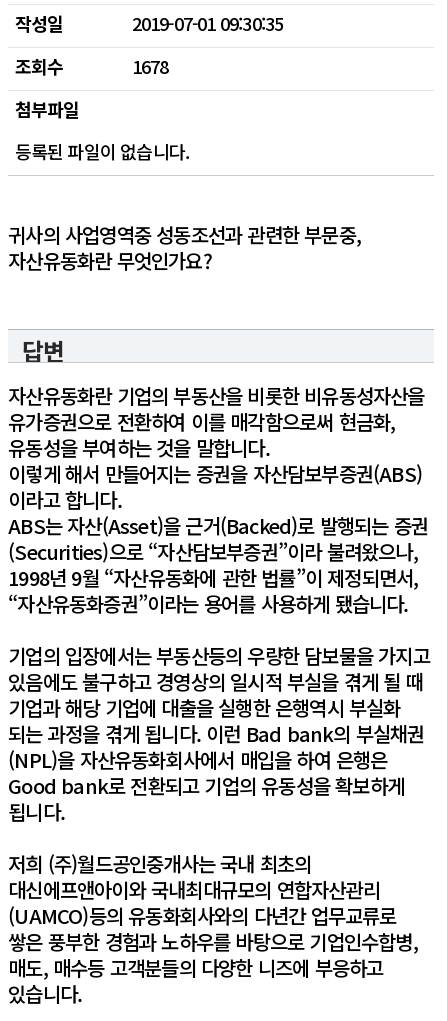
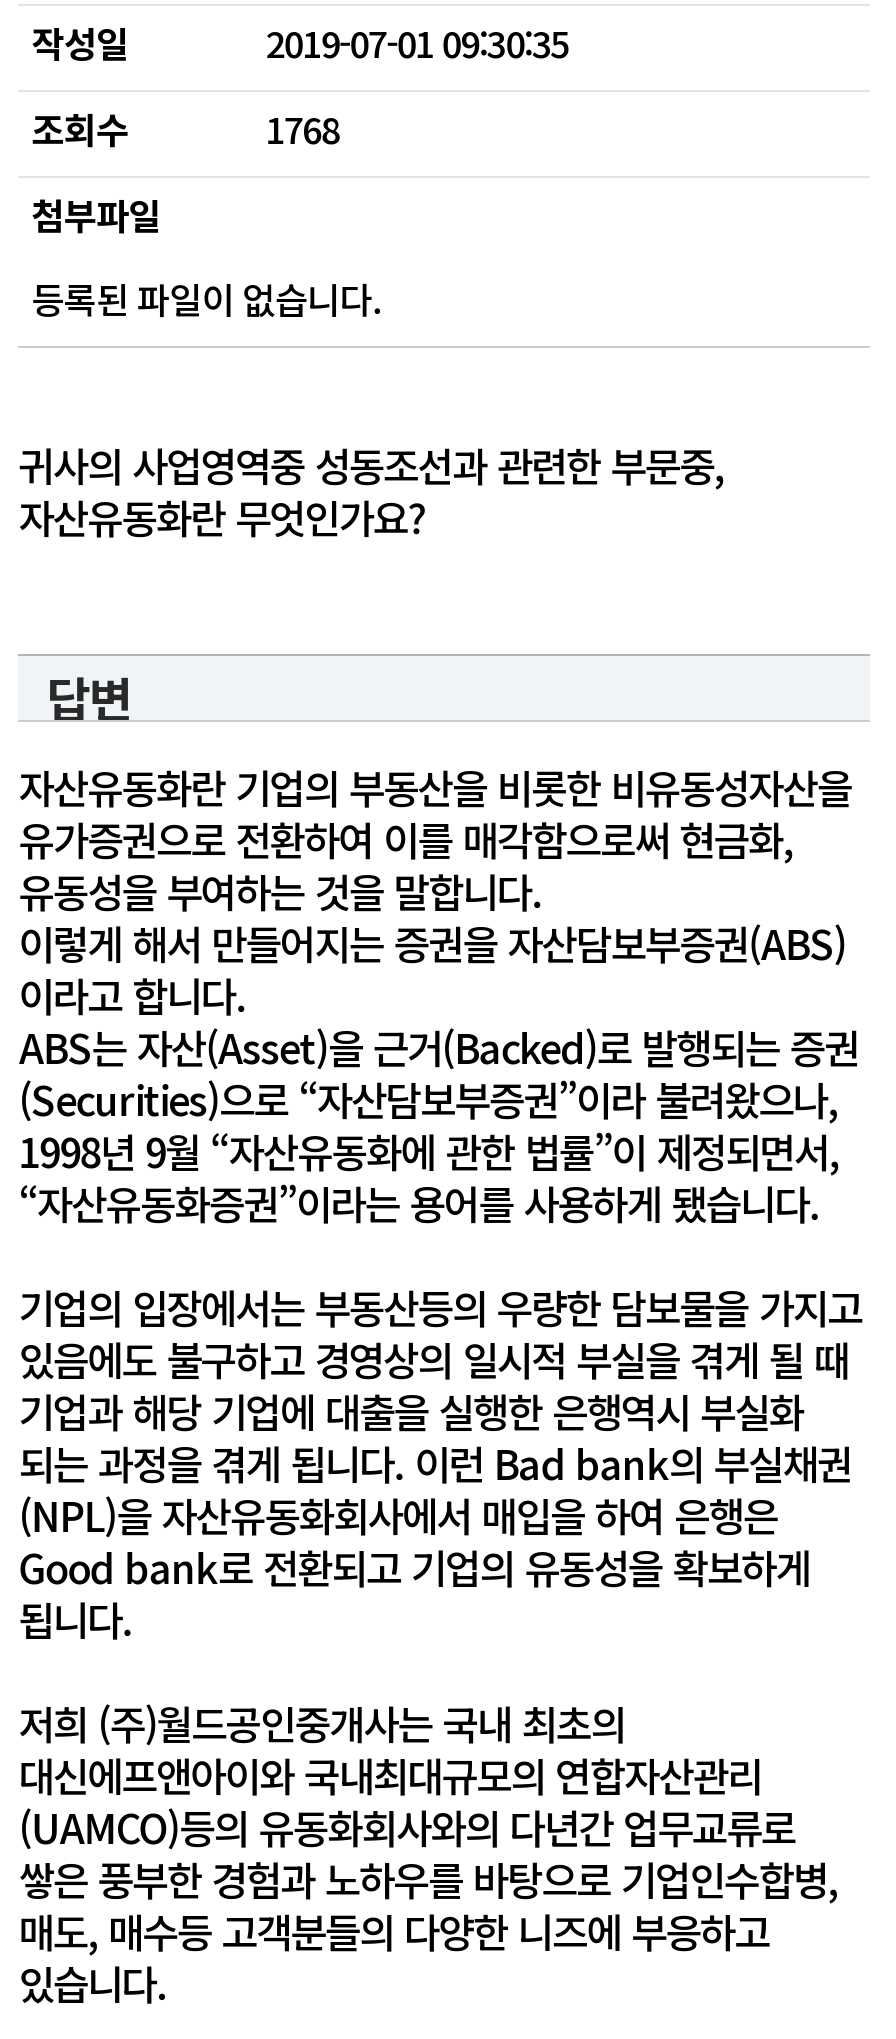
[132,53,168,79] 1678 -> [265,102,339,154] 1768

